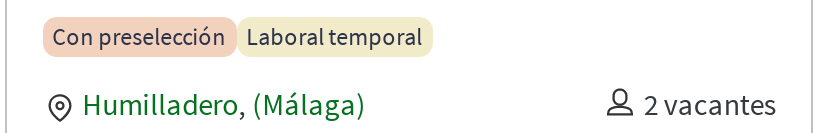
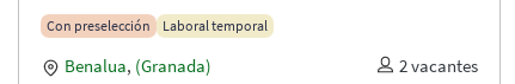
[82,84,366,122] Humilladero, (Málaga) -> [64,55,211,77] Benalua, (Granada)

